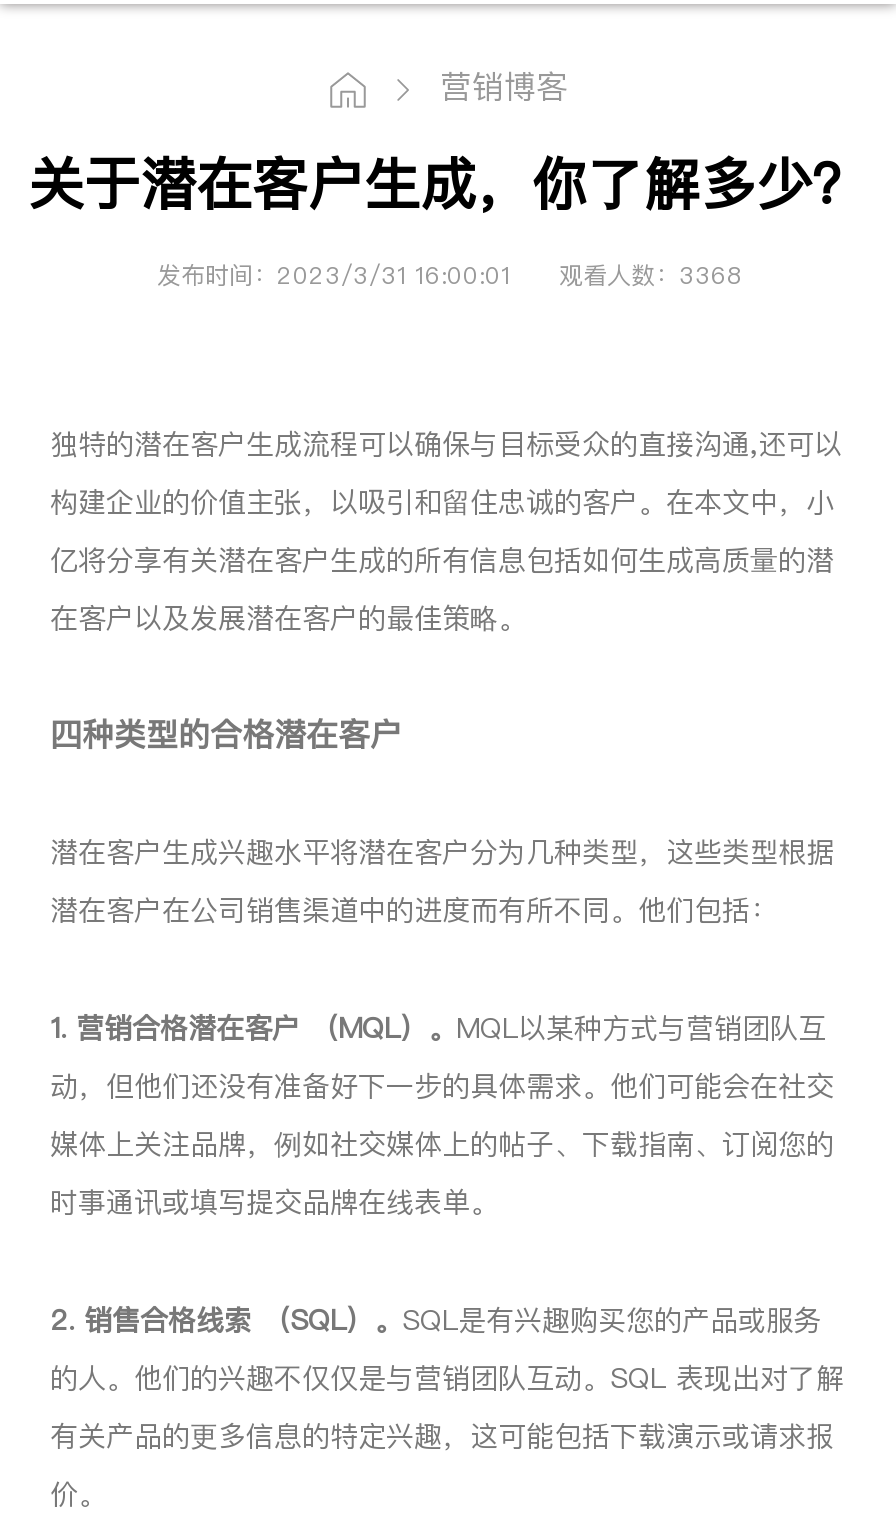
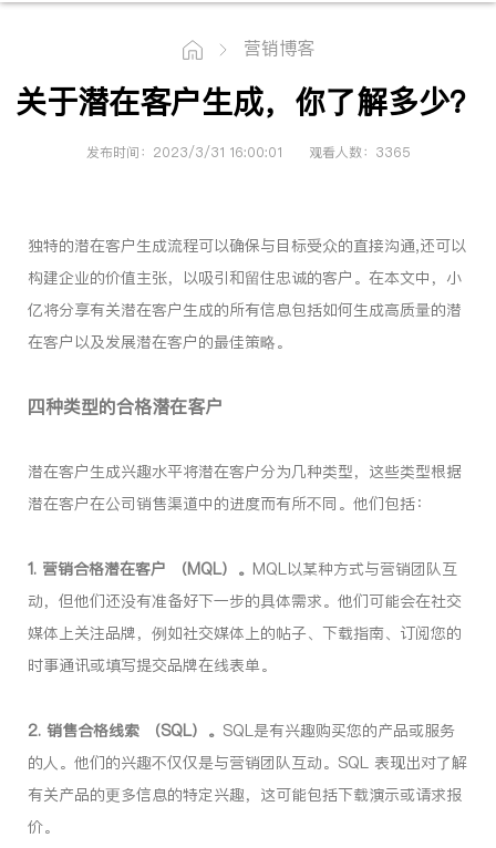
[157,262,739,290] 发布时间：2023/3/31 16:00:01 观看人数：3368 -> [86,145,410,161] 发布时间：2023/3/31 16:00:01 观看人数：3365

